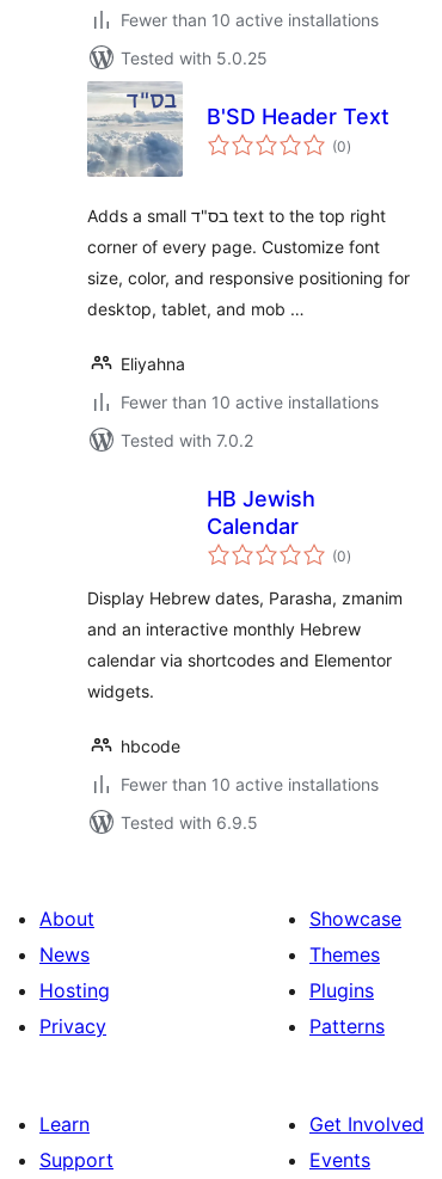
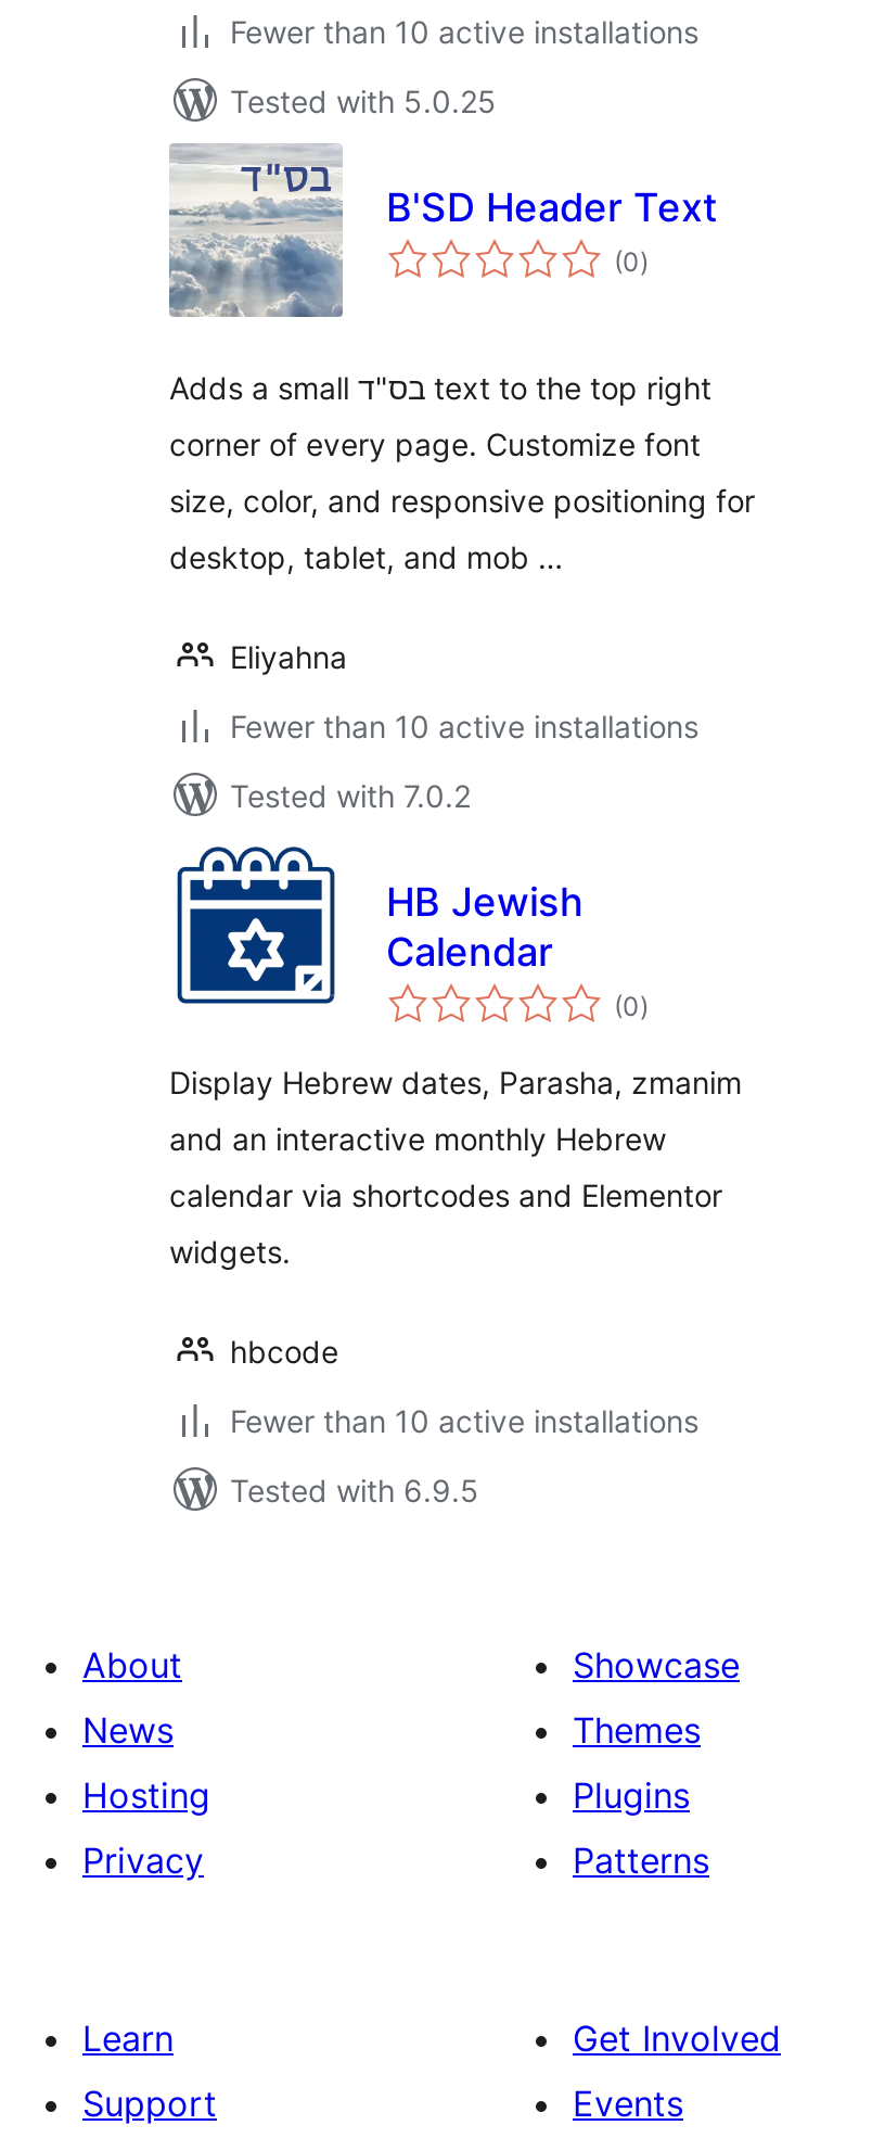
none -> [174,844,338,1007] [image]

